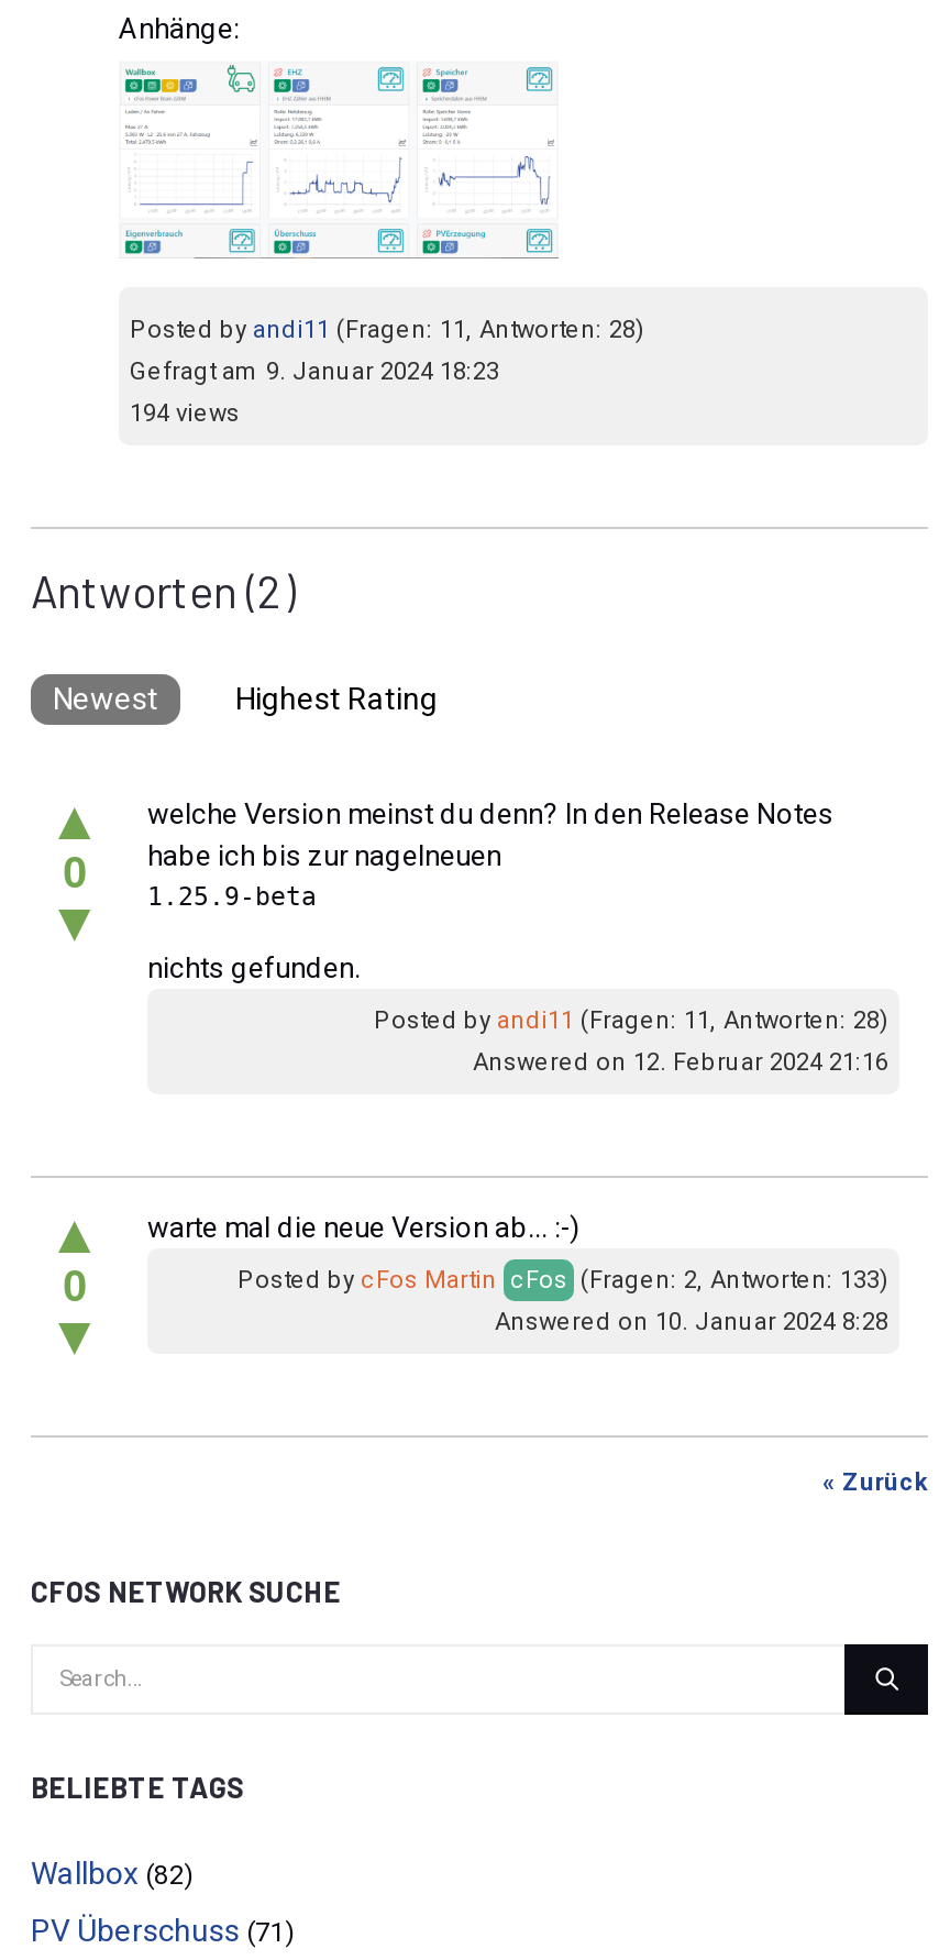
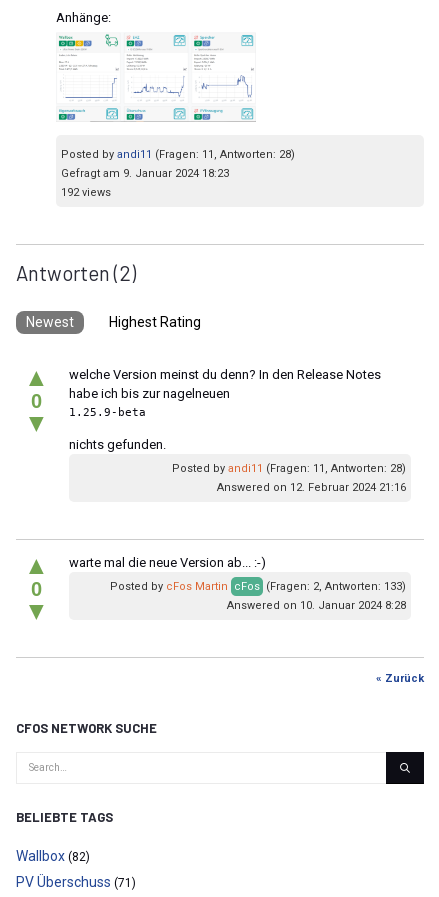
[130,400,240,428] 194 views -> [61,186,111,199] 192 views

